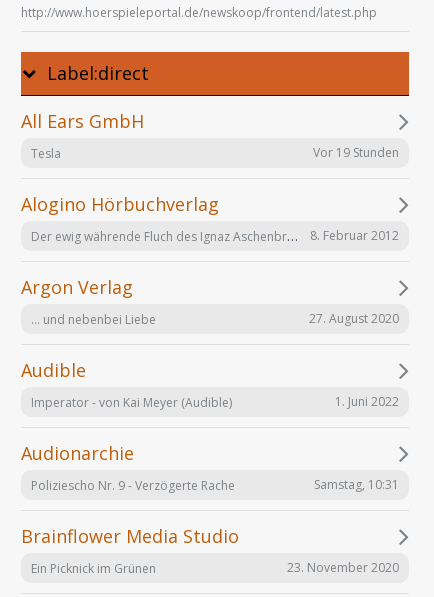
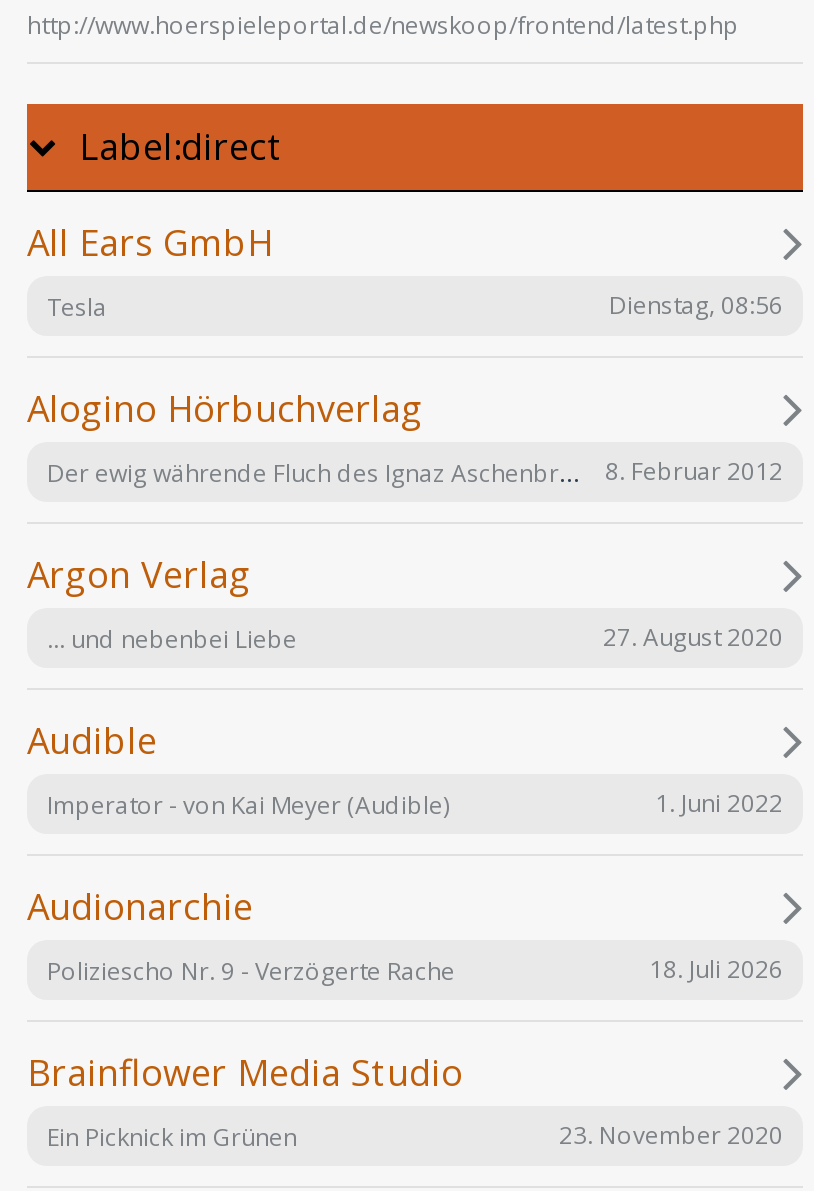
[313,144,399,161] Vor 19 Stunden -> [609,288,783,322] Dienstag, 08:56
[314,476,399,493] Samstag, 10:31 -> [649,952,783,986] 18. Juli 2026

